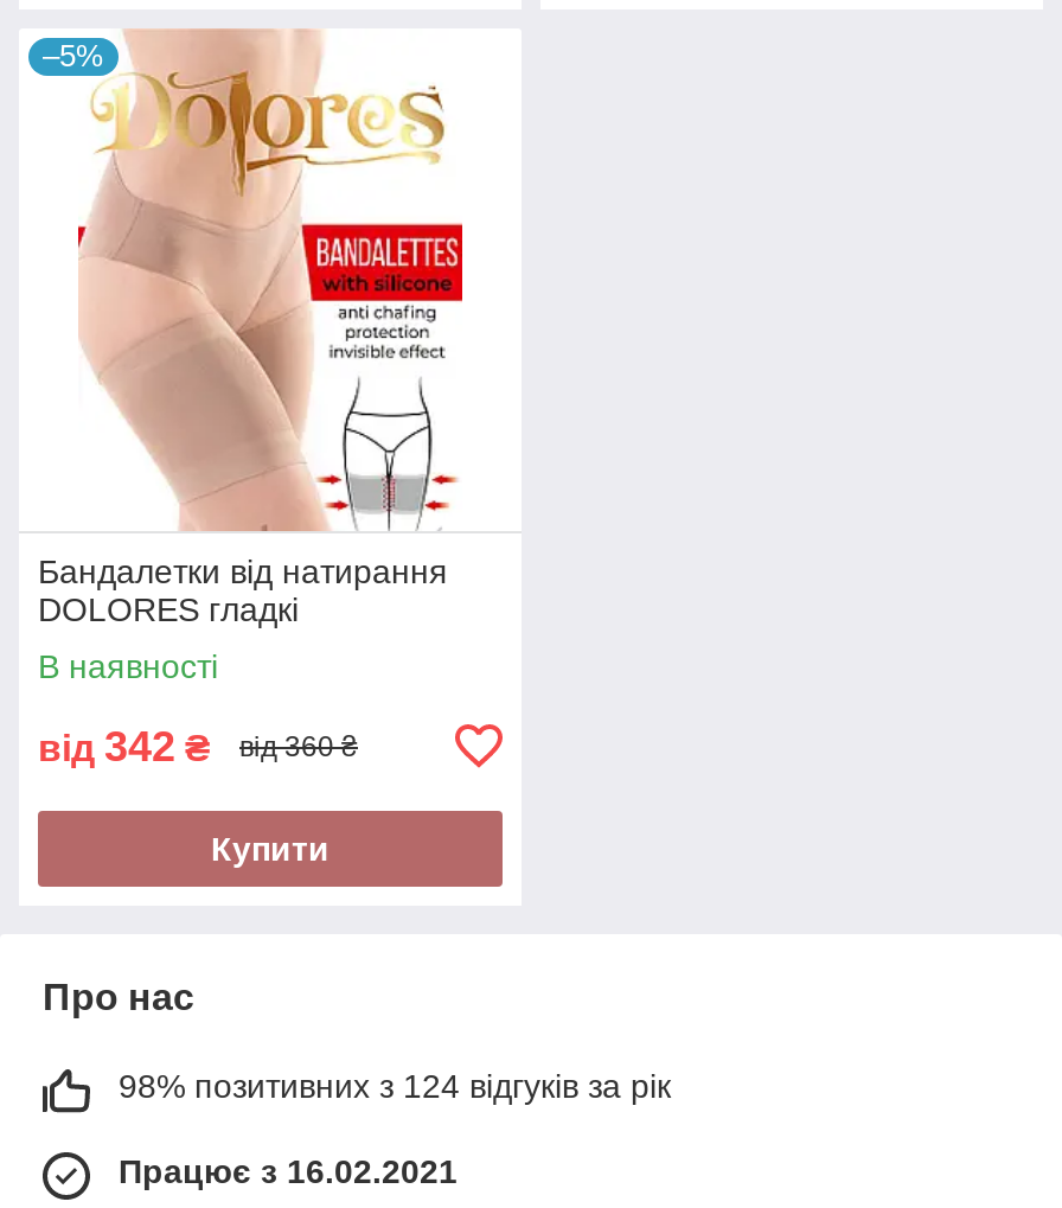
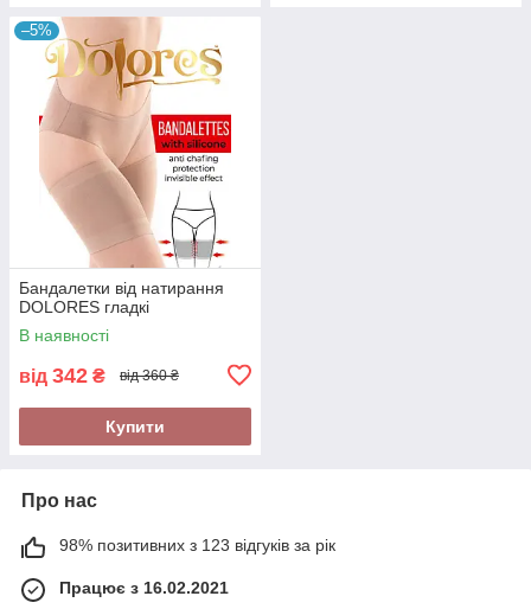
[119,1066,671,1104] 98% позитивних з 124 відгуків за рік -> [59,535,335,554] 98% позитивних з 123 відгуків за рік

